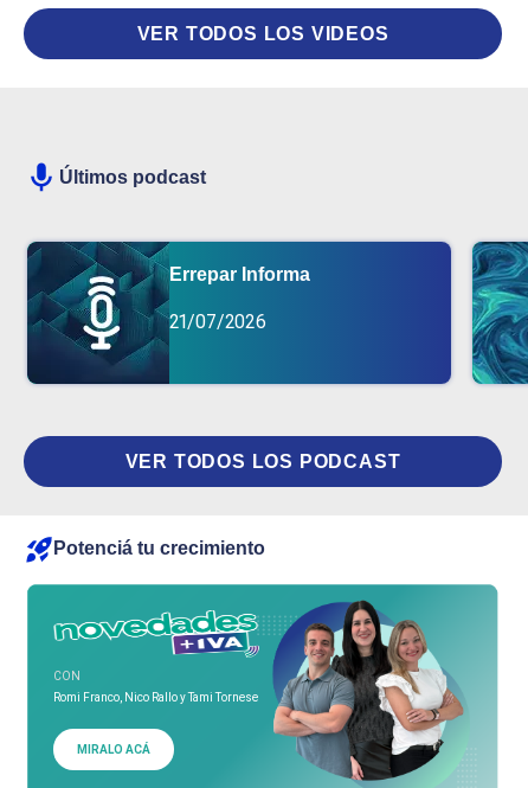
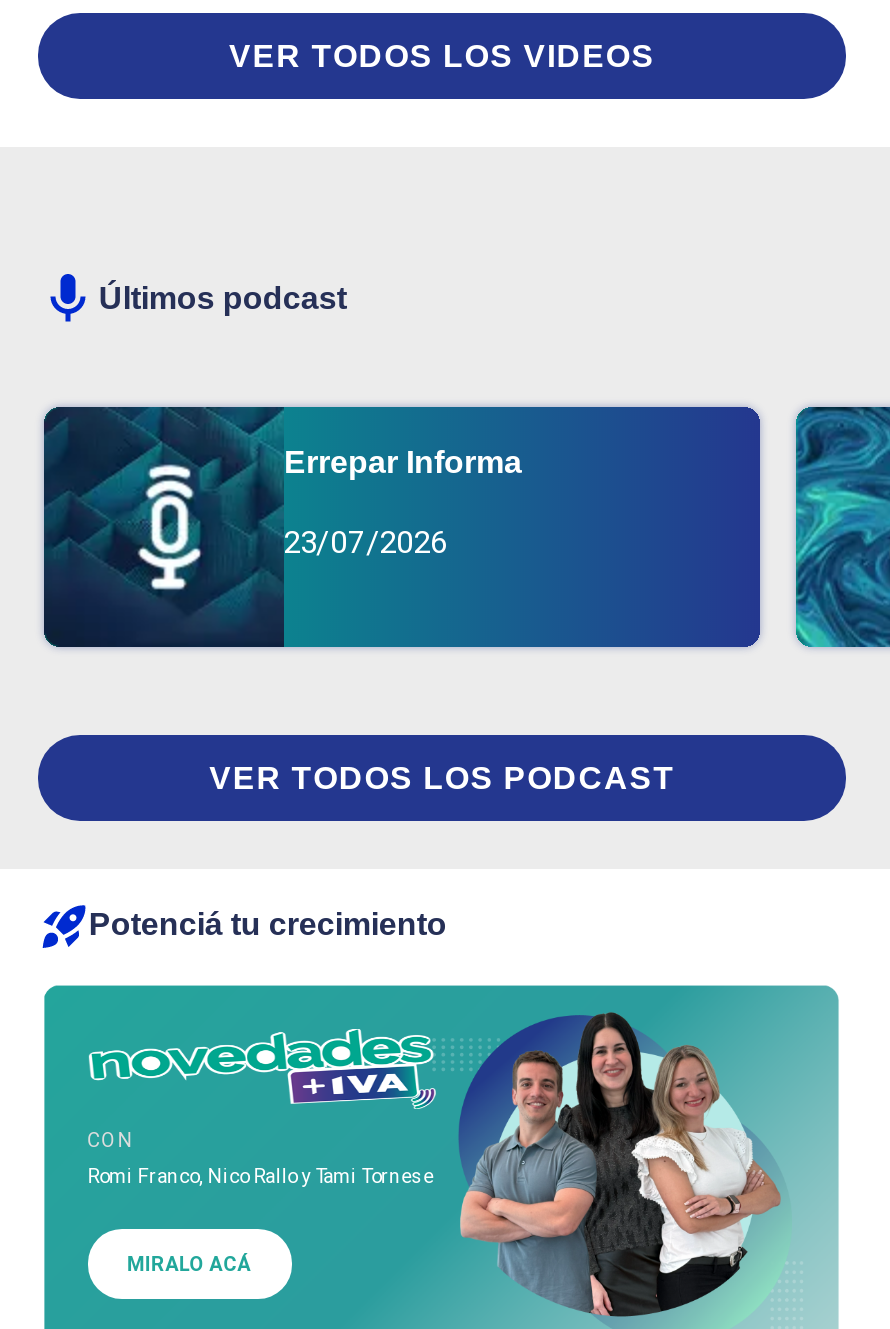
[169,310,266,333] 21/07/2026 -> [284,523,450,561] 23/07/2026

